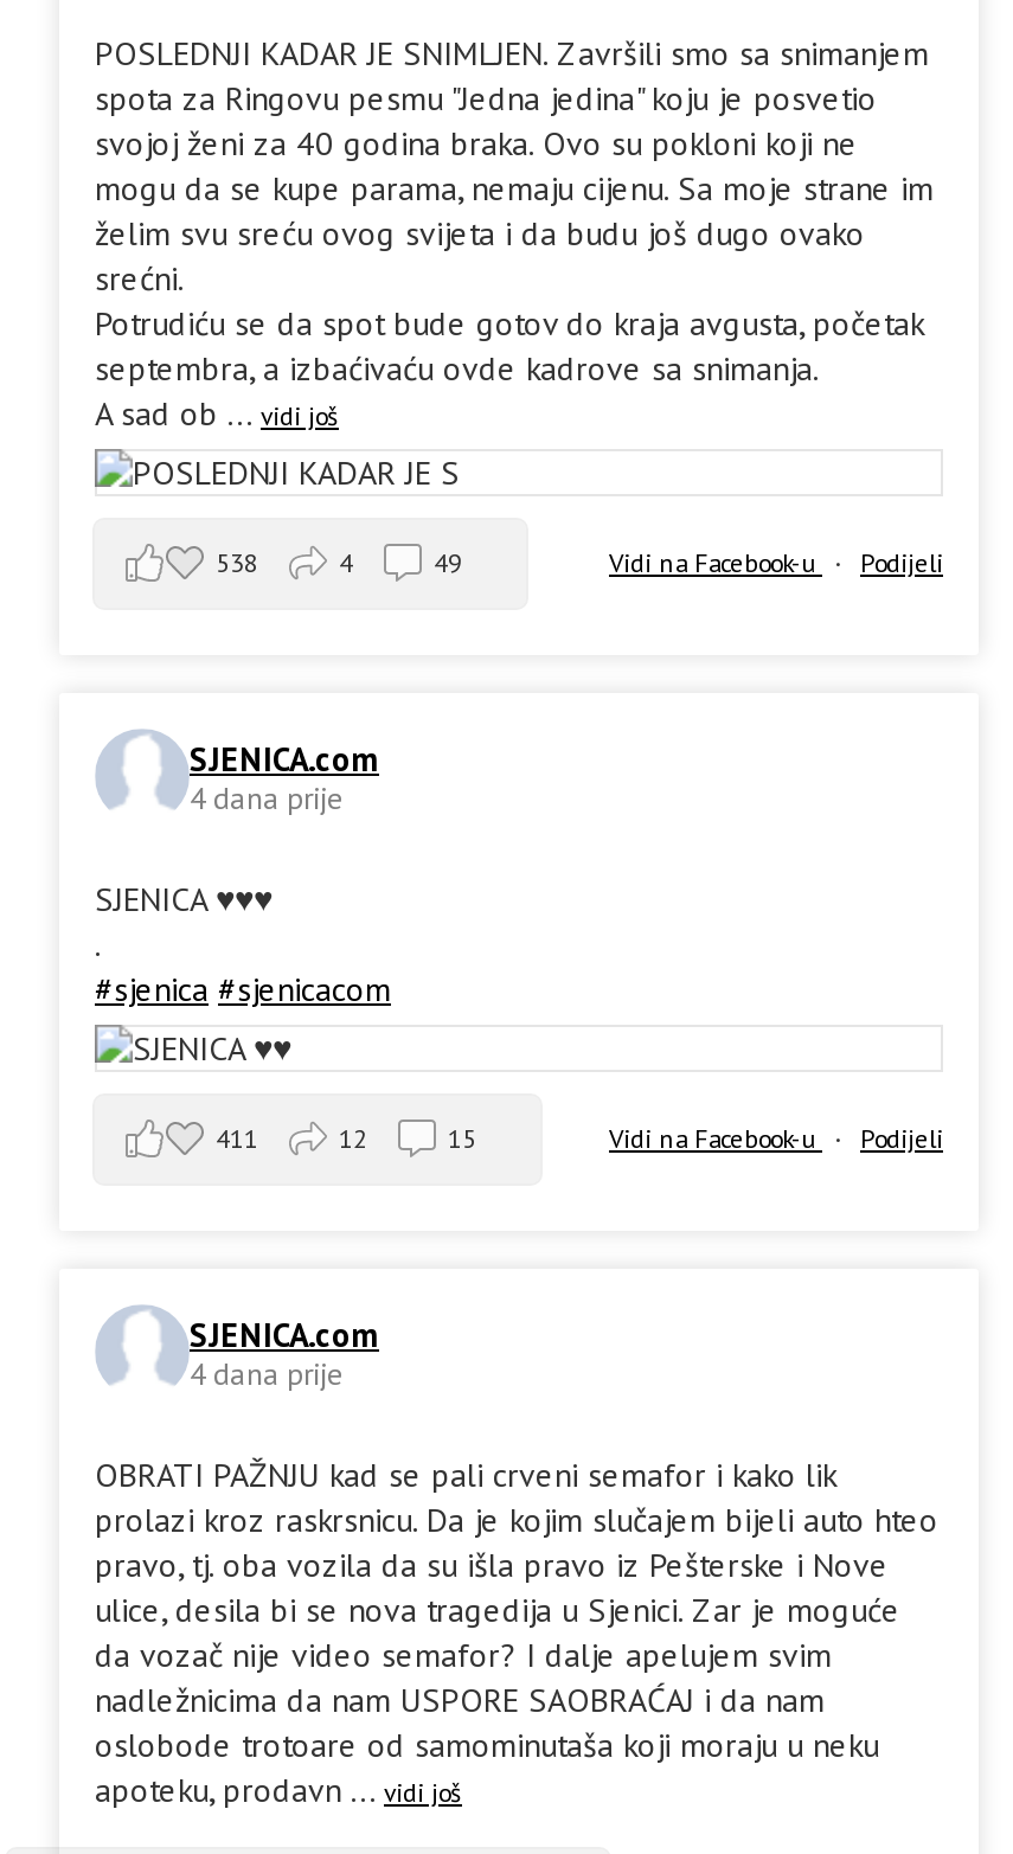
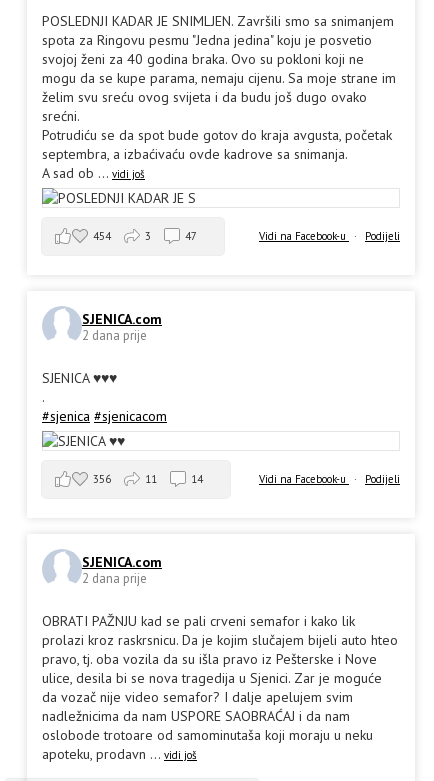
[216,545,258,578] 538 -> [93,229,111,243] 454
[339,545,353,578] 4 -> [145,229,151,243] 3
[434,545,462,578] 49 -> [185,229,197,243] 47
[190,779,344,819] 4 dana prije -> [82,327,147,344] 2 dana prije
[216,1121,258,1154] 411 -> [93,472,111,486] 356
[339,1121,367,1154] 12 -> [145,472,157,486] 11
[448,1121,476,1154] 15 -> [191,472,203,486] 14
[190,1354,344,1395] 4 dana prije -> [82,570,147,587] 2 dana prije

